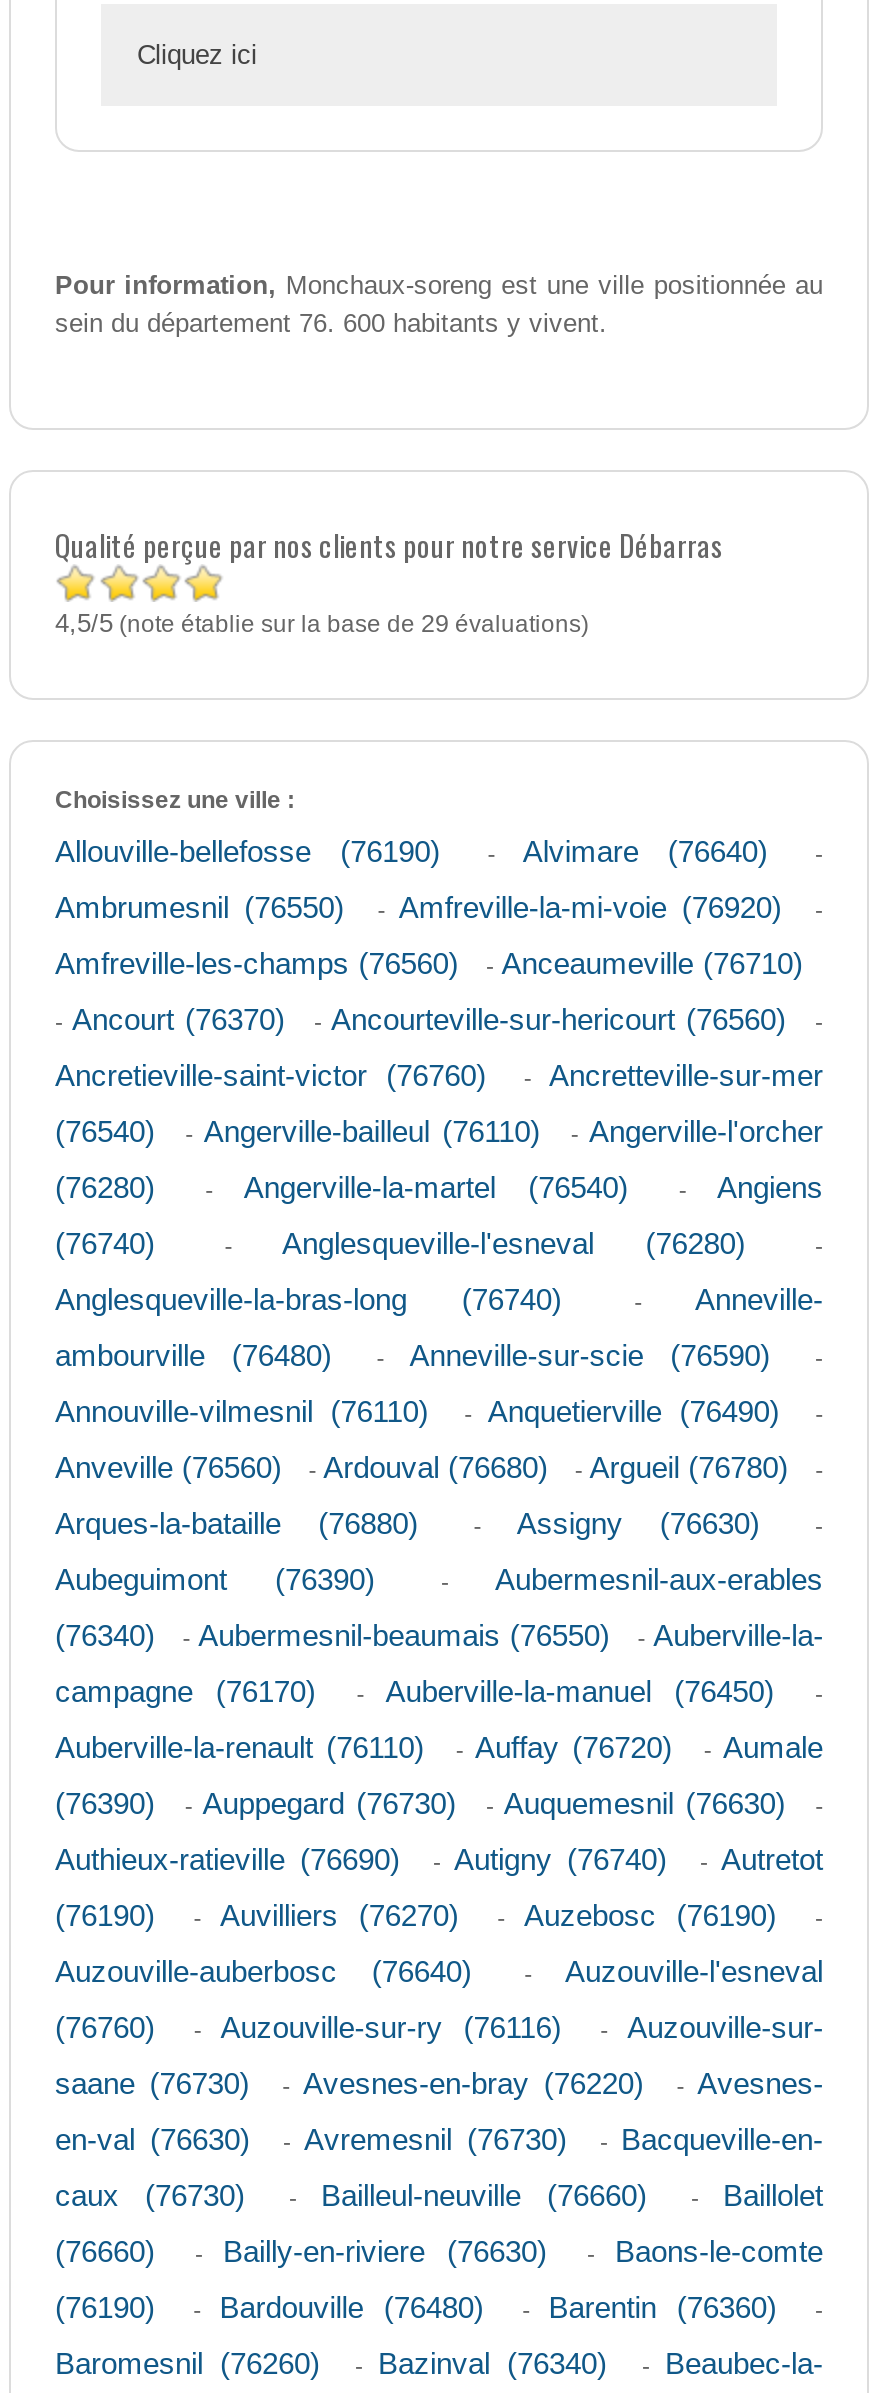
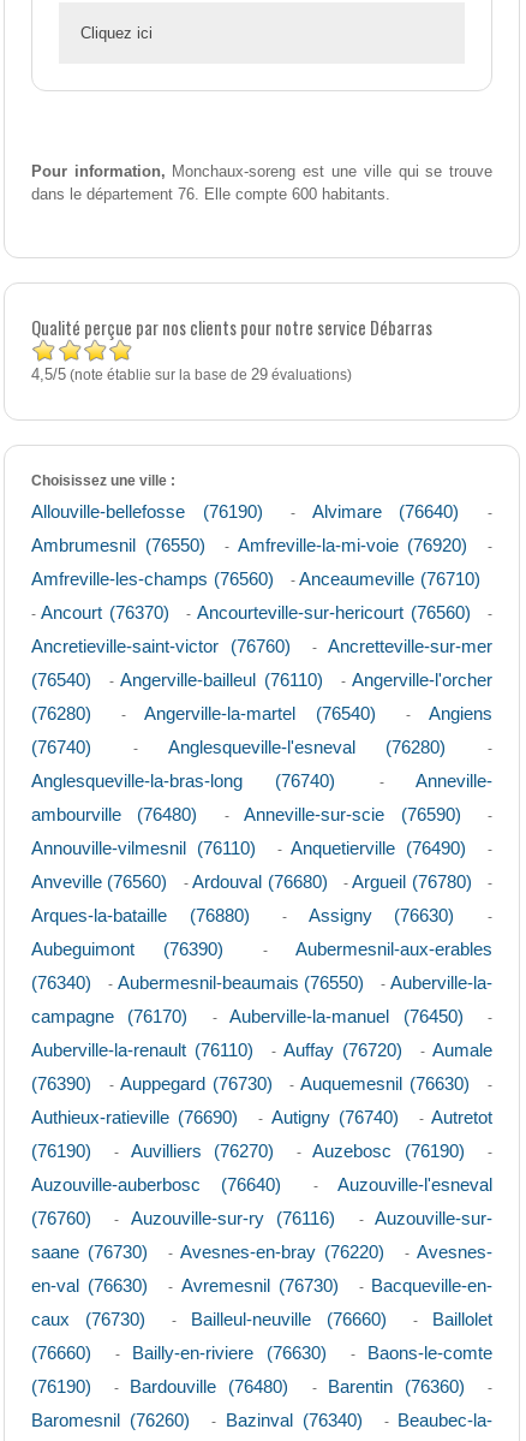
[55,271,823,339] Pour information, Monchaux-soreng est une ville positionnée au | sein du département 76. 600 habitants y vivent. -> [31,163,492,204] Pour information, Monchaux-soreng est une ville qui se trouve | dans le département 76. Elle compte 600 habitants.

